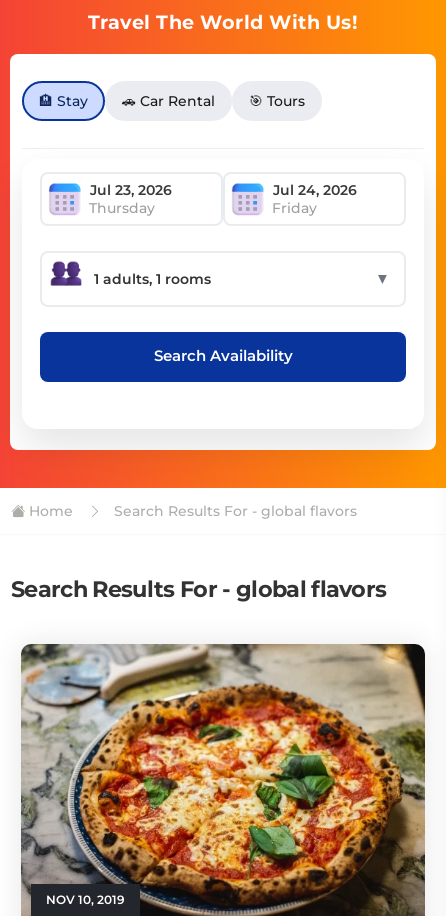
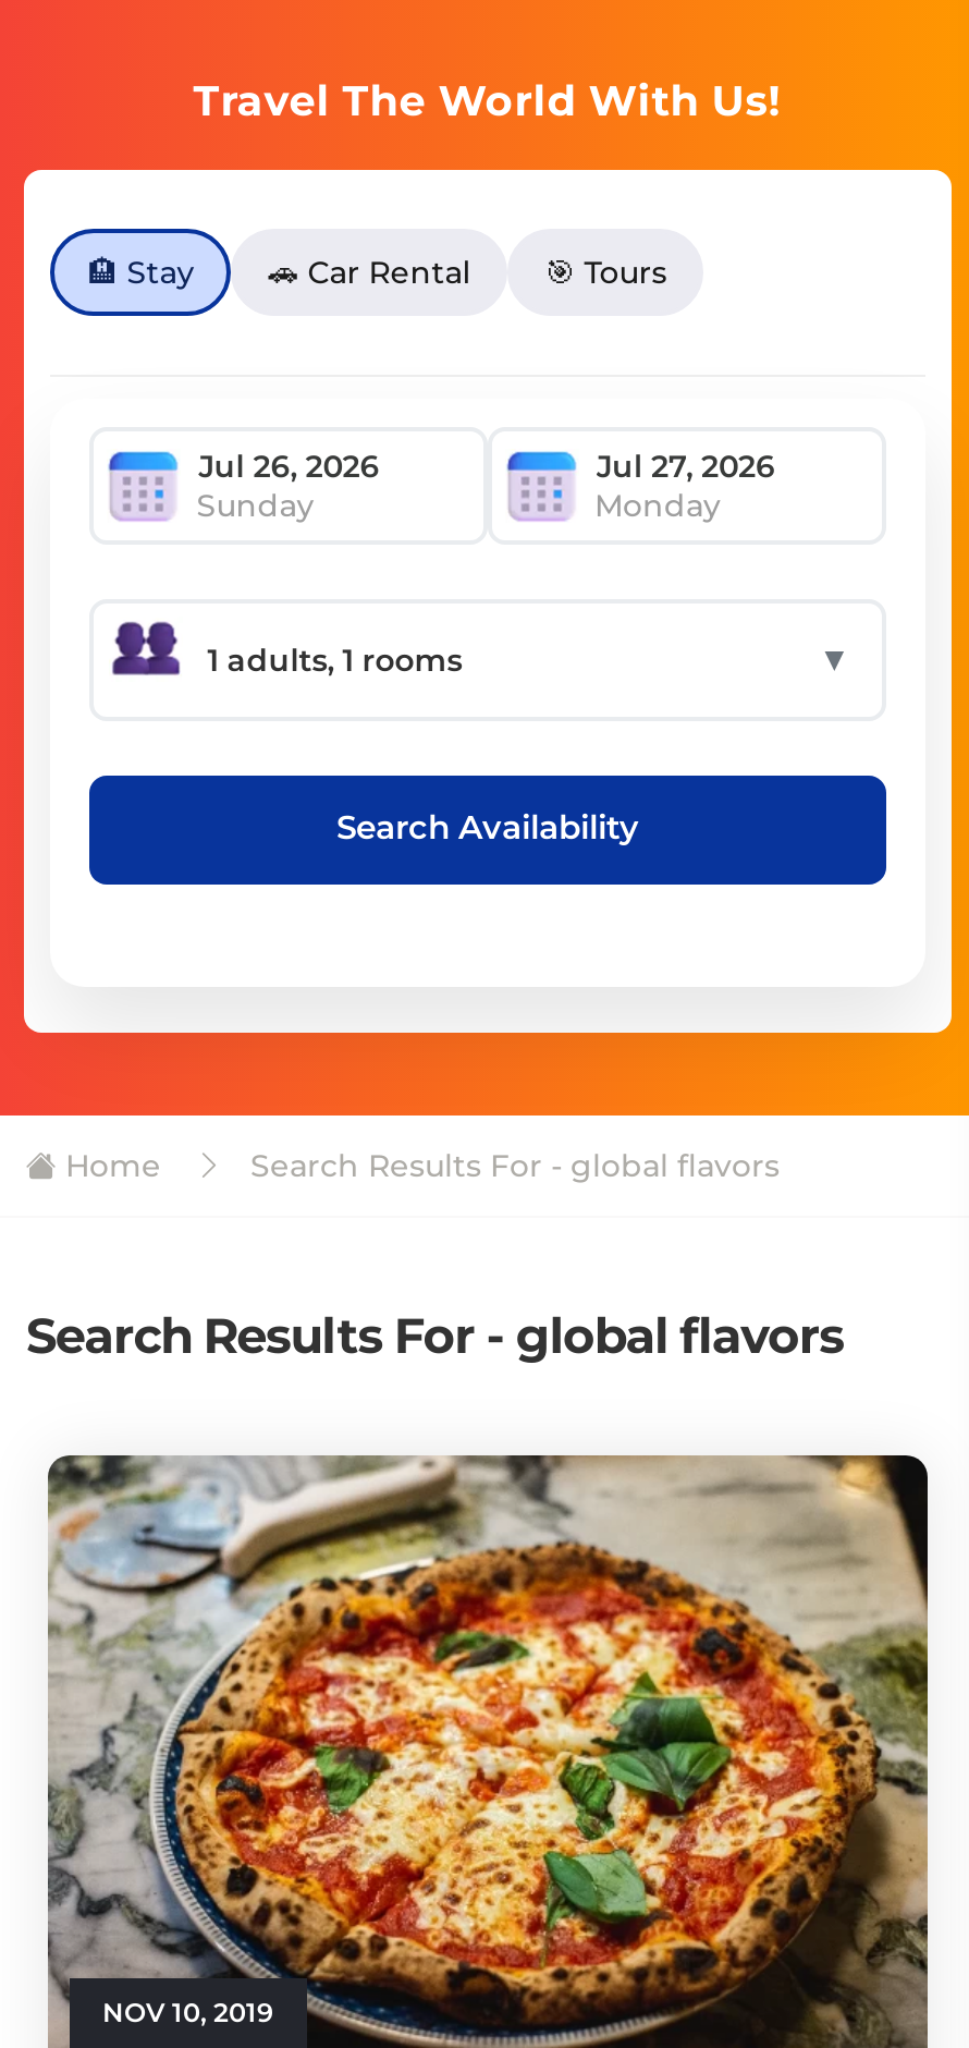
[89,198,317,216] Thursday | Friday -> [196,485,721,524] Sunday | Monday

